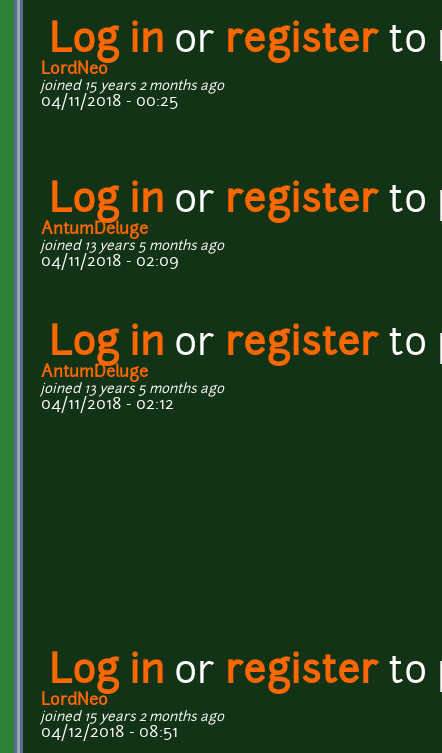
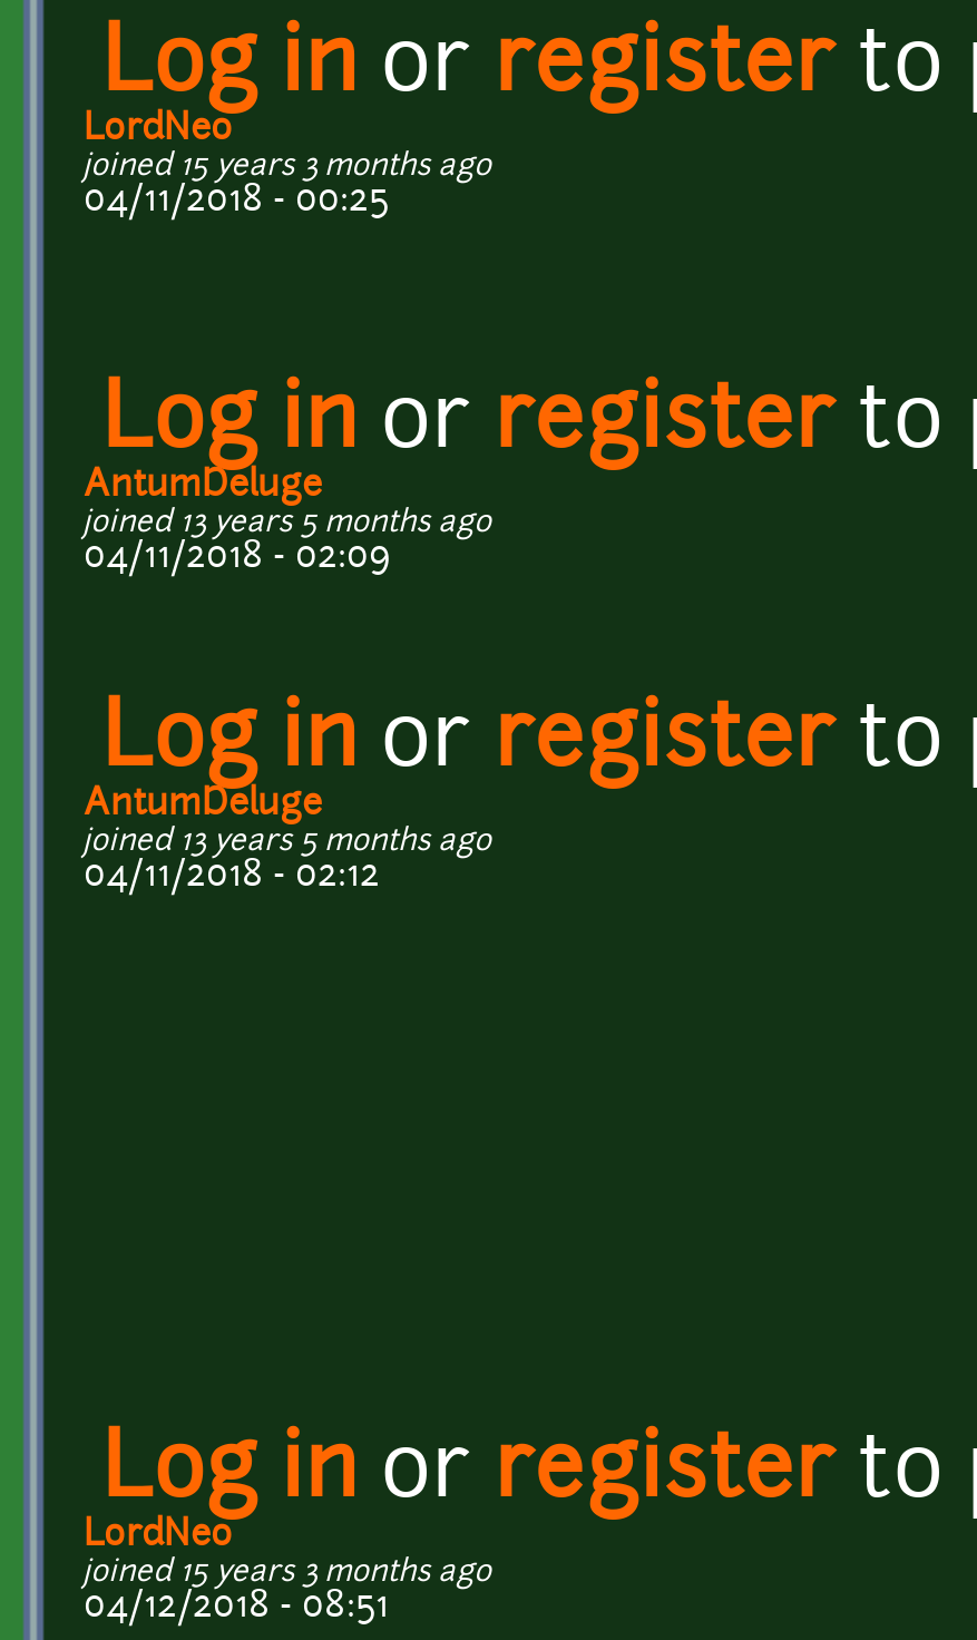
[41,80,224,93] joined 15 years 2 months ago -> [84,152,491,181] joined 15 years 3 months ago
[41,711,224,724] joined 15 years 2 months ago -> [84,1558,491,1587] joined 15 years 3 months ago

